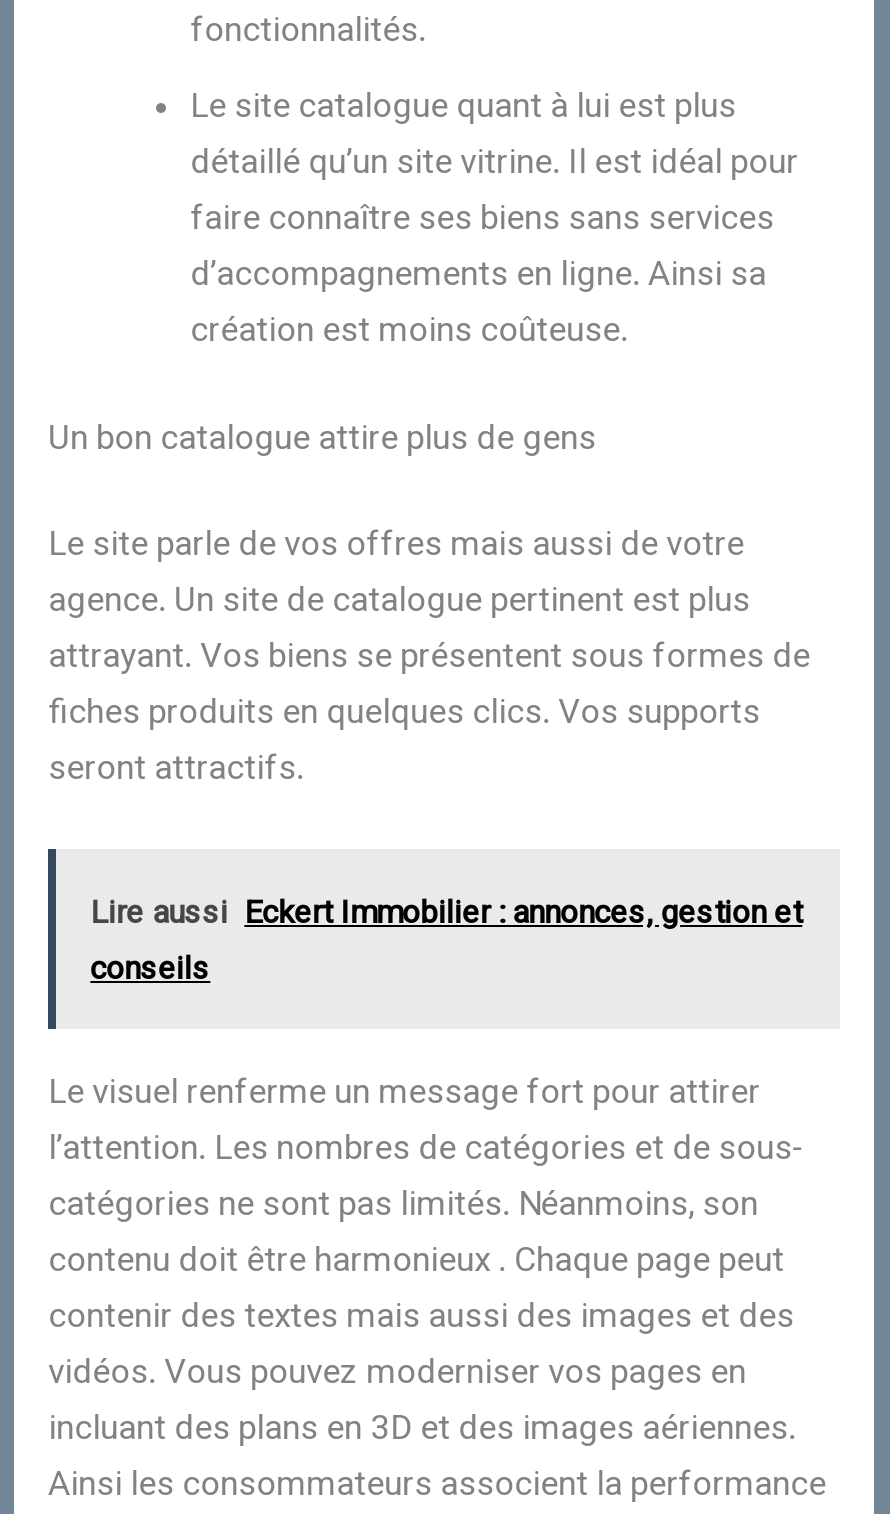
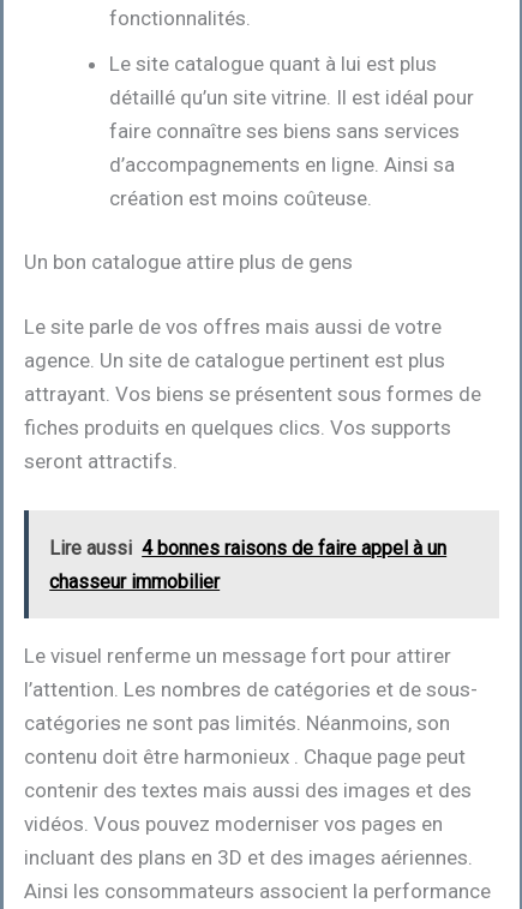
[90,894,802,932] Lire aussi Eckert Immobilier : annonces, gestion et -> [49,537,447,560] Lire aussi 4 bonnes raisons de faire appel à un
[90,950,210,988] conseils -> [49,570,220,593] chasseur immobilier

